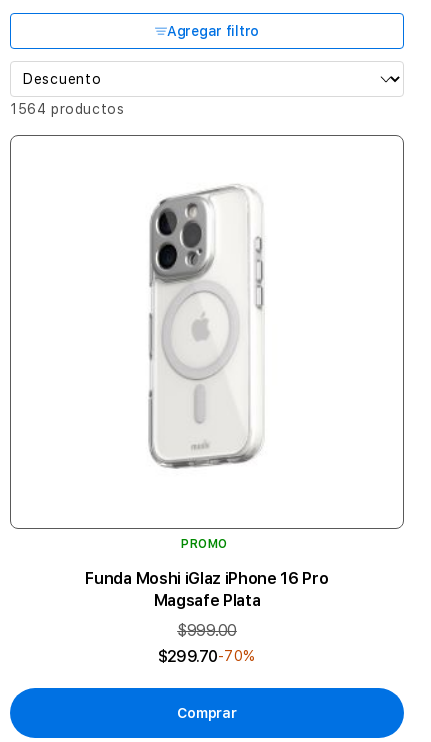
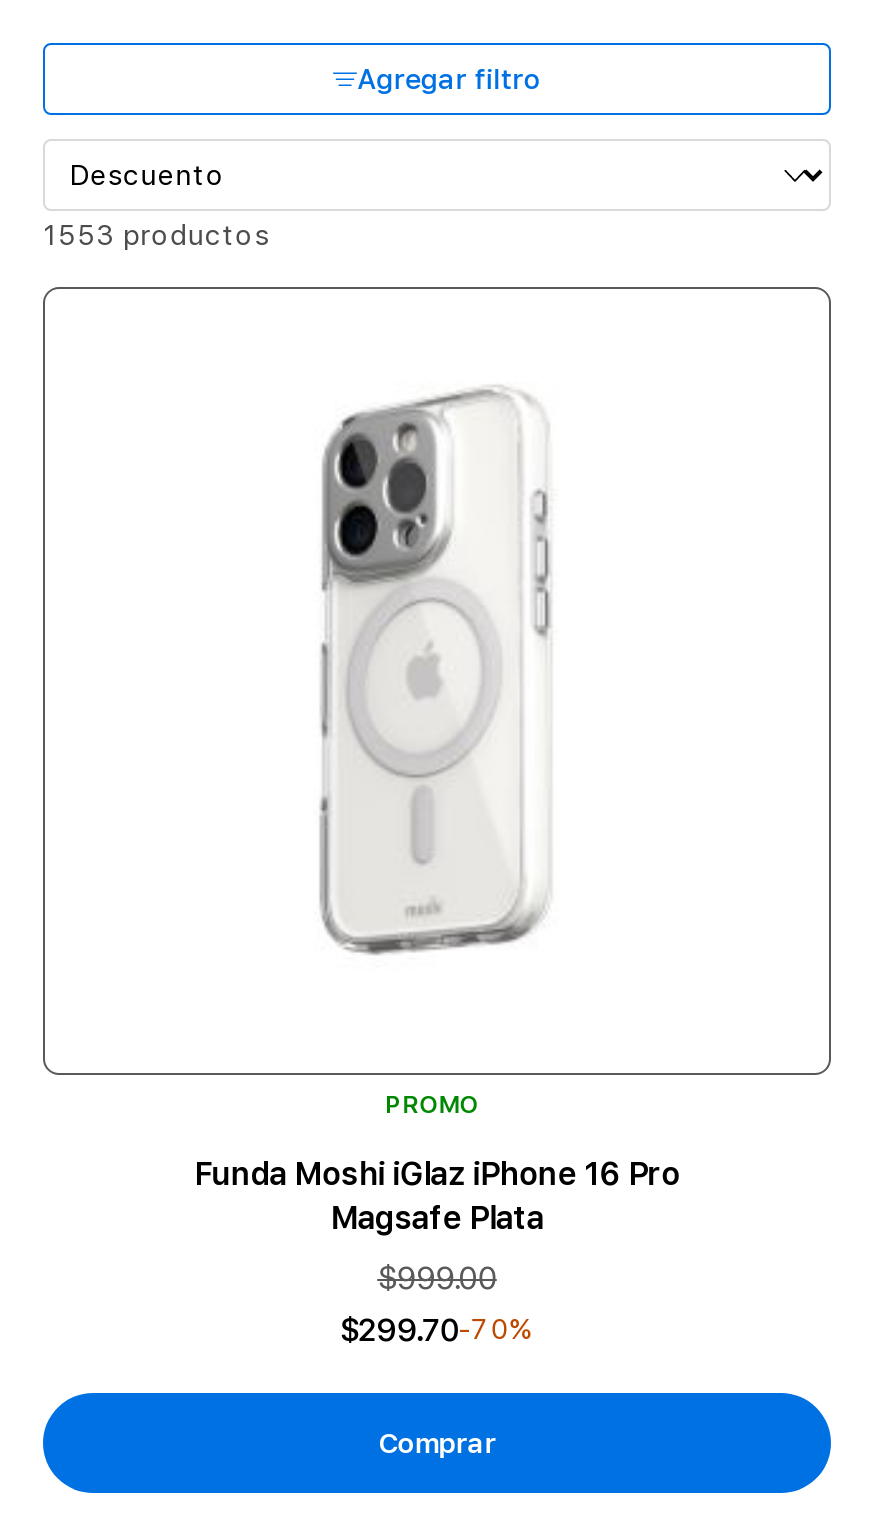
[10,101,124,117] 1564 productos -> [43,219,270,251] 1553 productos

